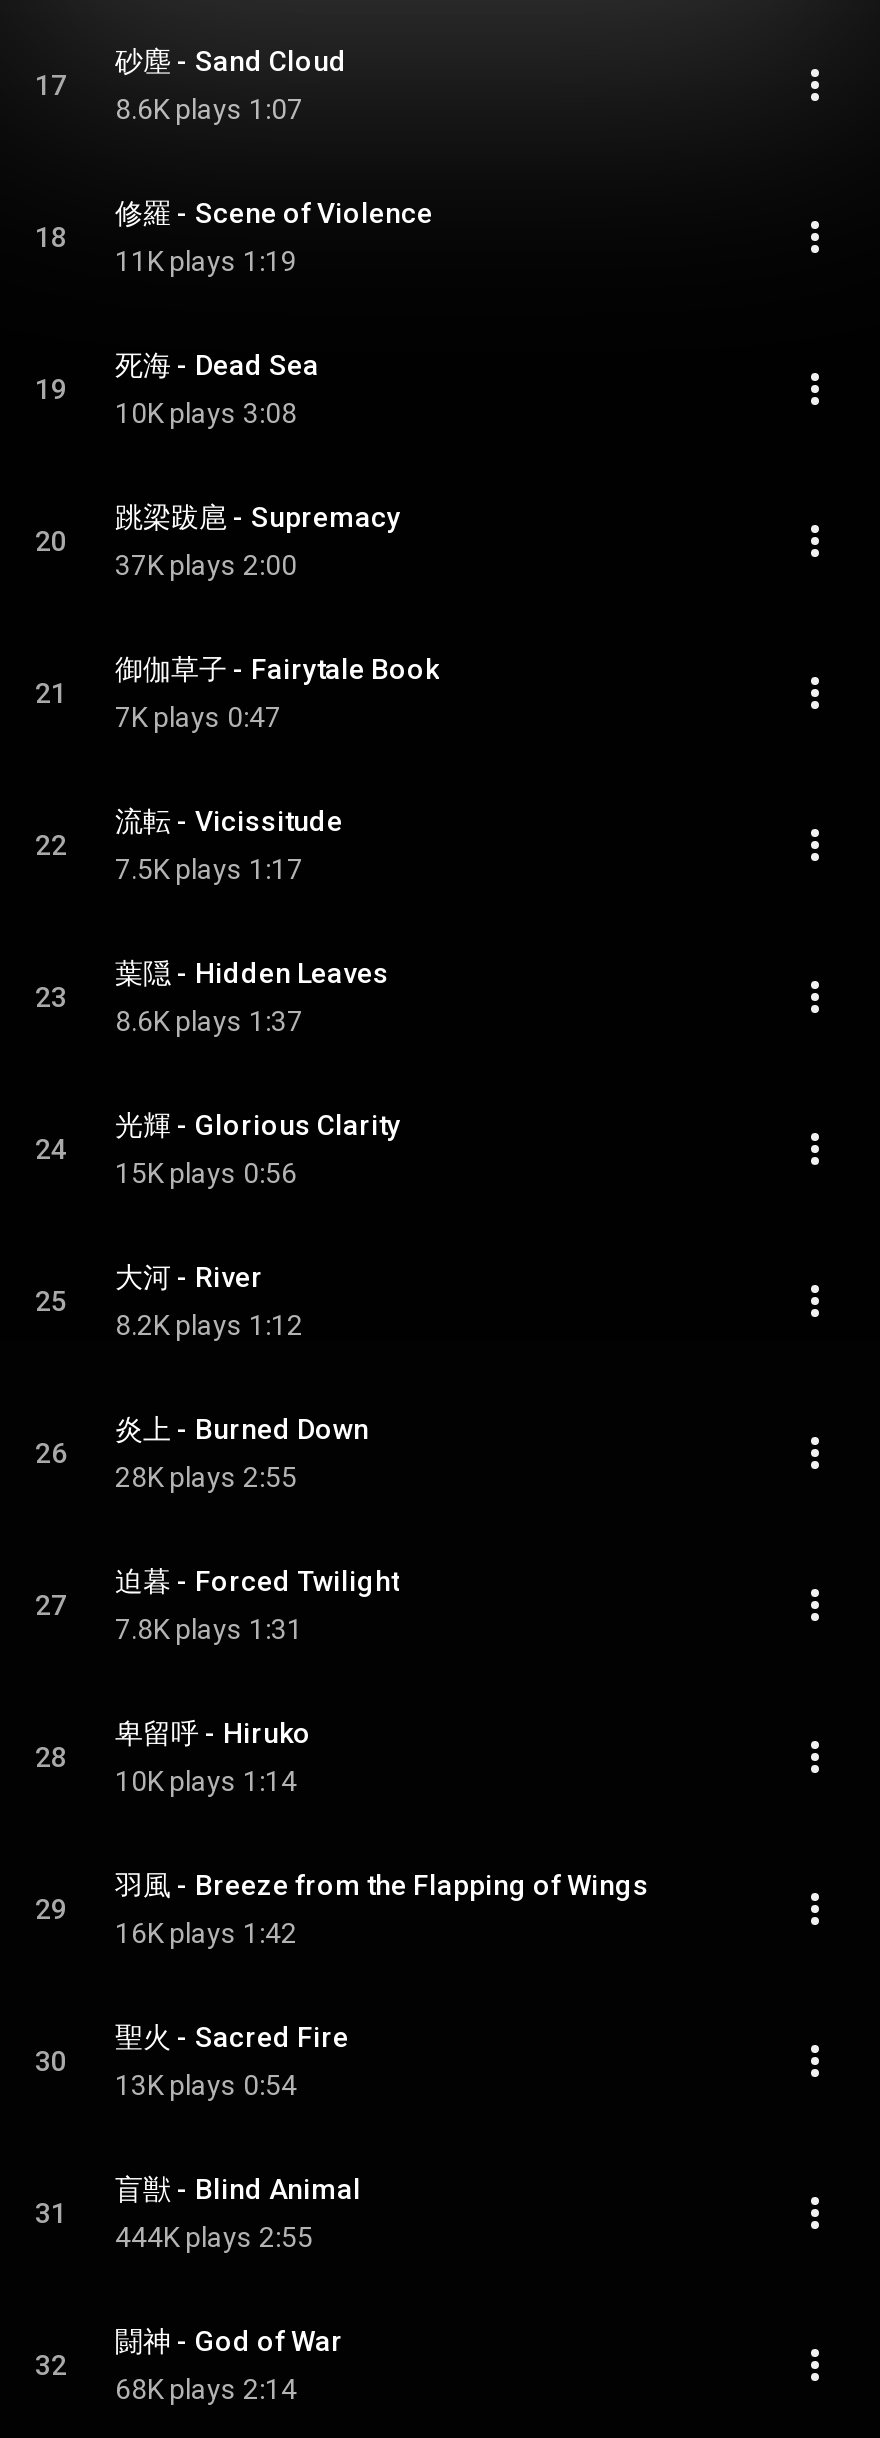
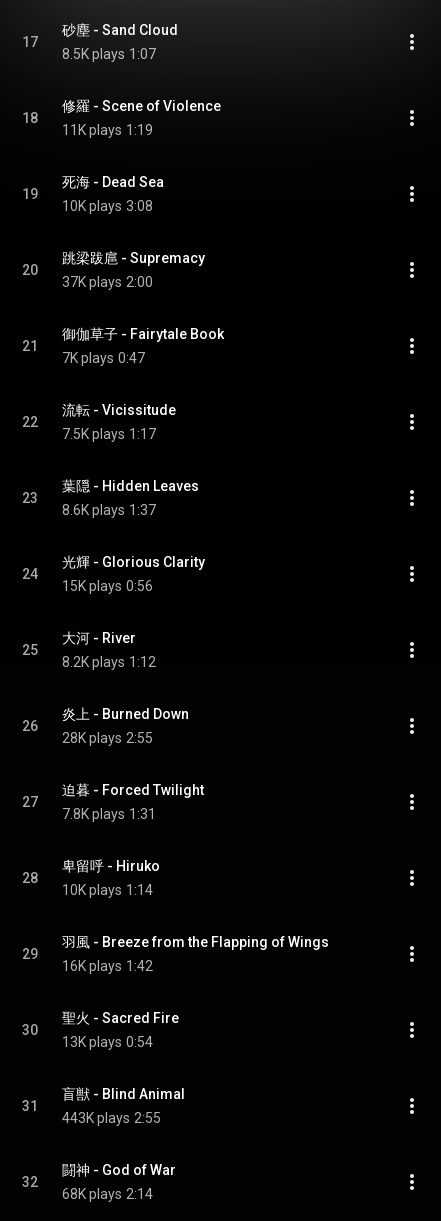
[115,93,303,125] 8.6K plays 1:07 -> [62,46,156,62] 8.5K plays 1:07
[115,2221,313,2253] 444K plays 2:55 -> [62,1110,161,1126] 443K plays 2:55

